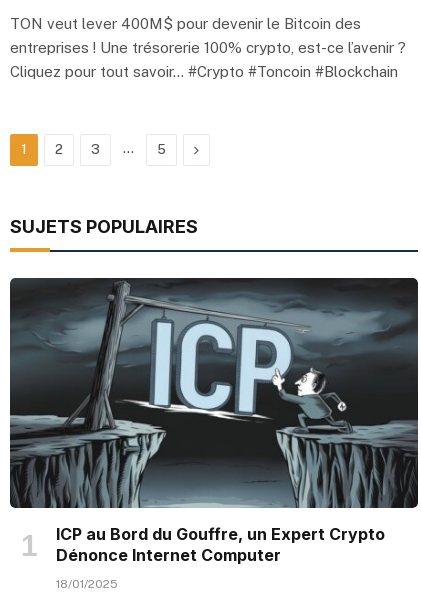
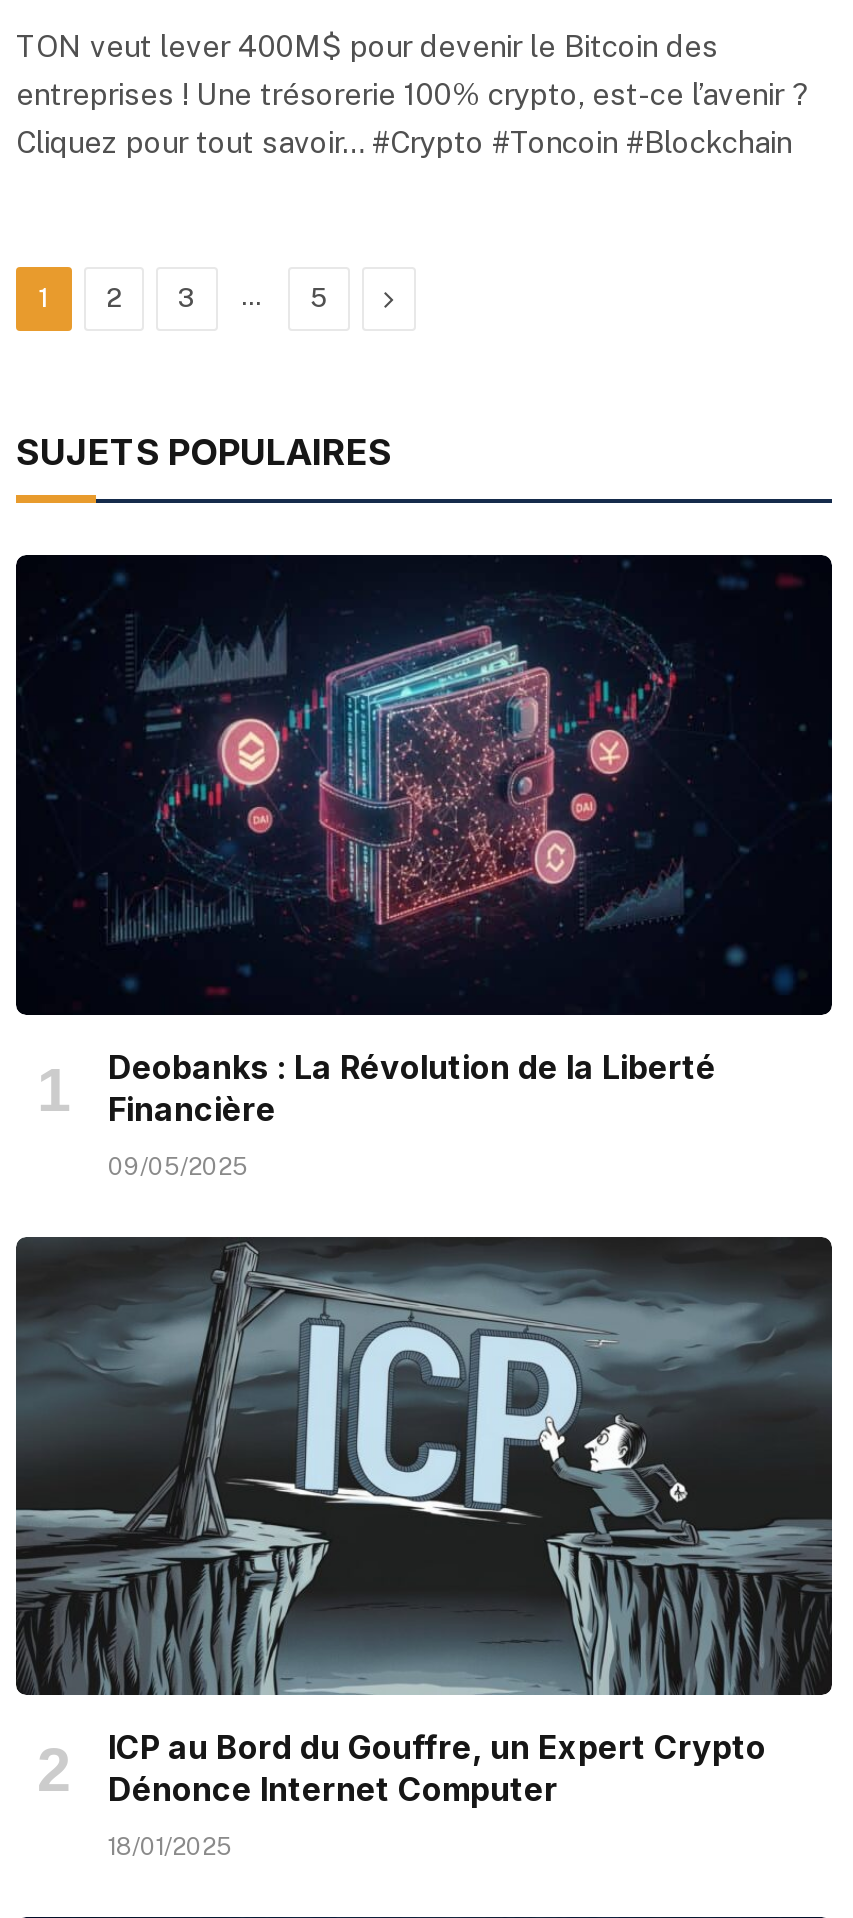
none -> [16,553,830,1180] [image] | Deobanks : La Révolution de la Liberté | Financière | 09/05/2025

